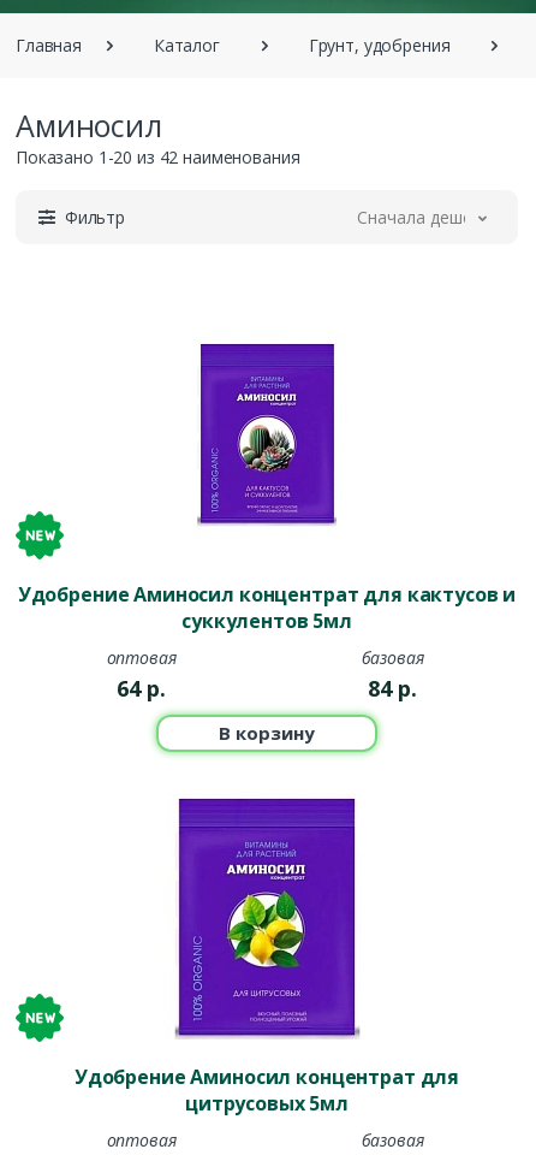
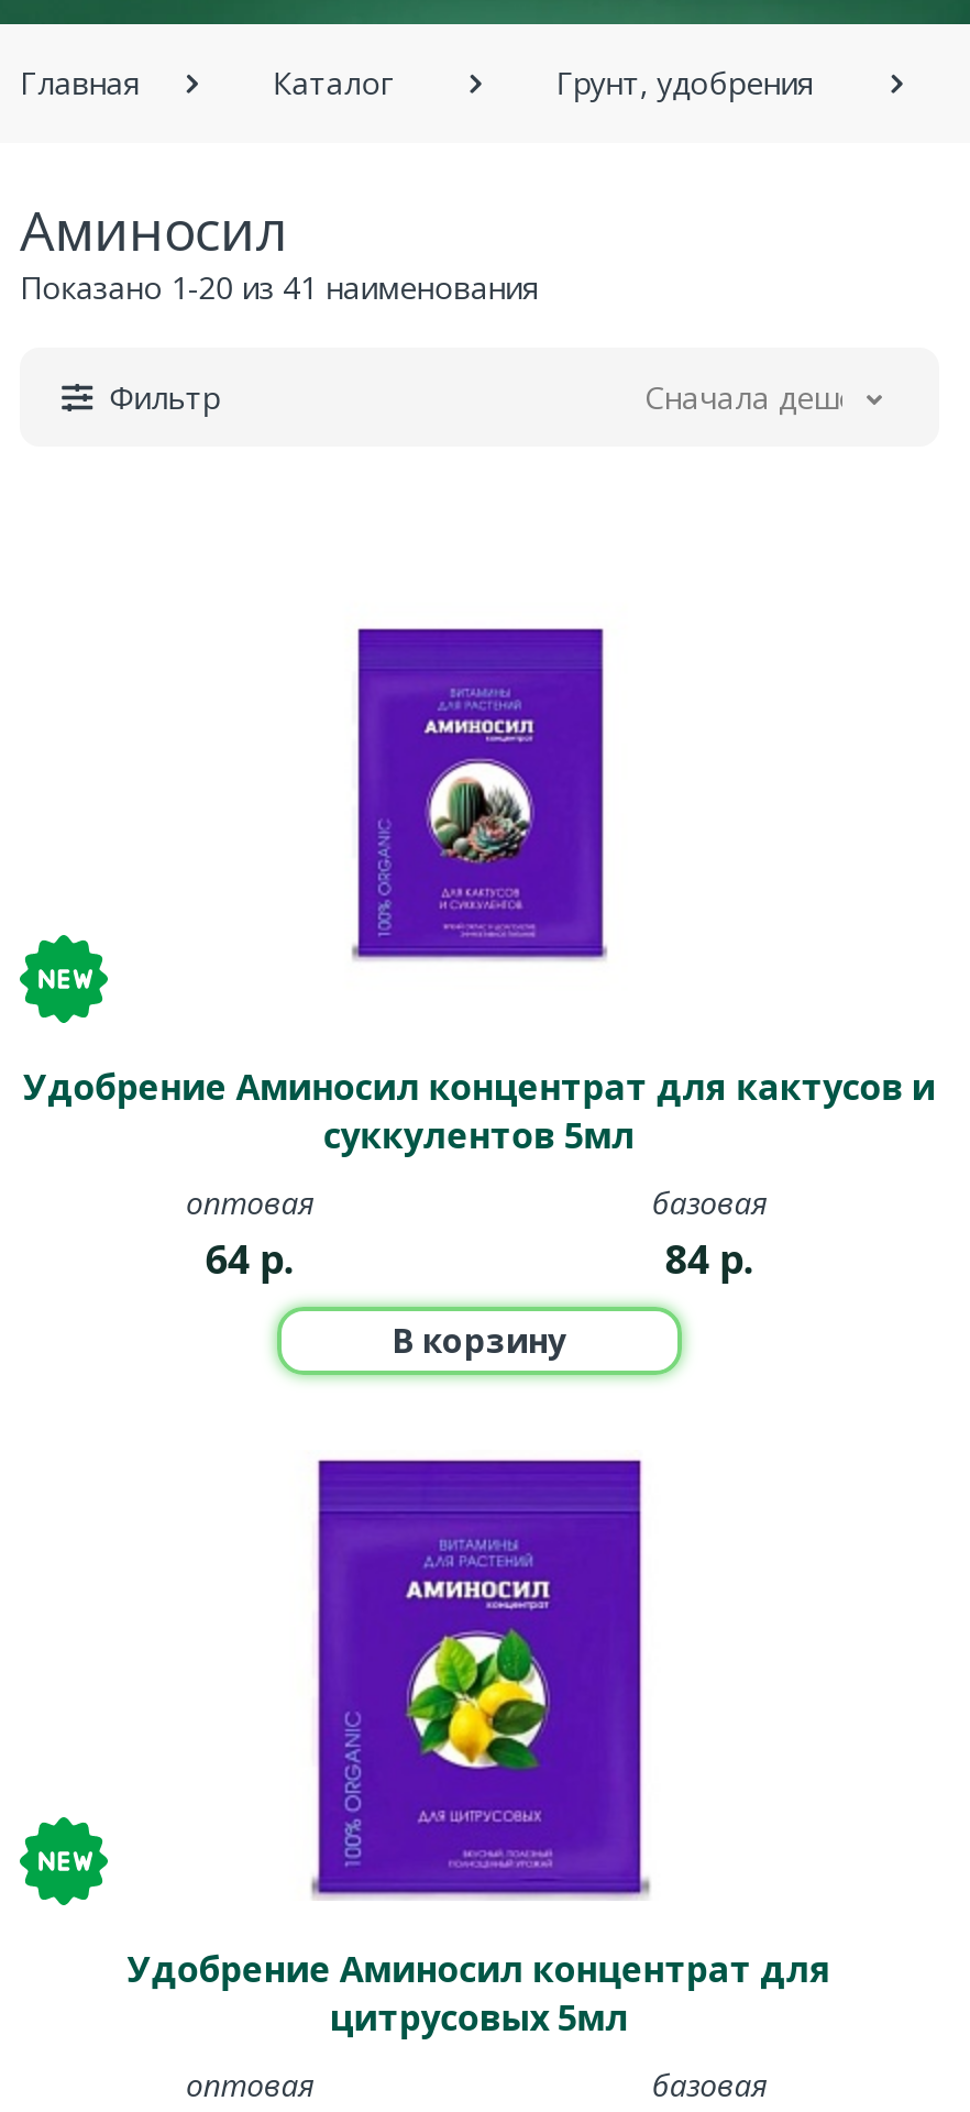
[16,146,300,169] Показано 1-20 из 42 наименования -> [20,267,540,309] Показано 1-20 из 41 наименования

